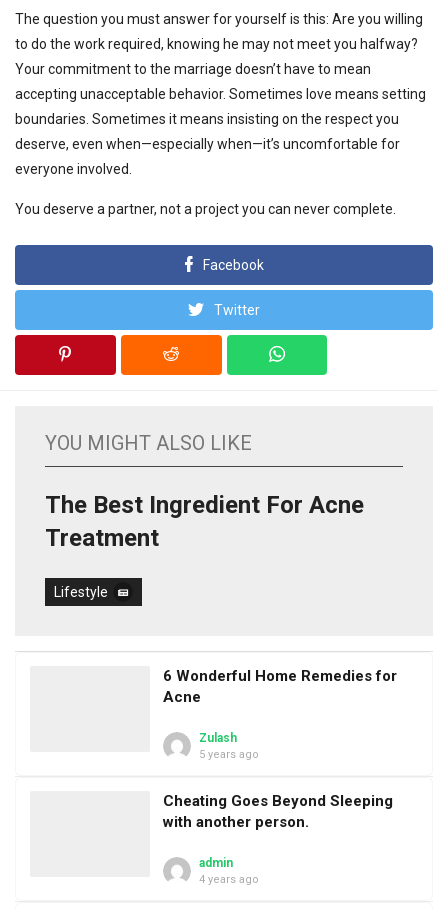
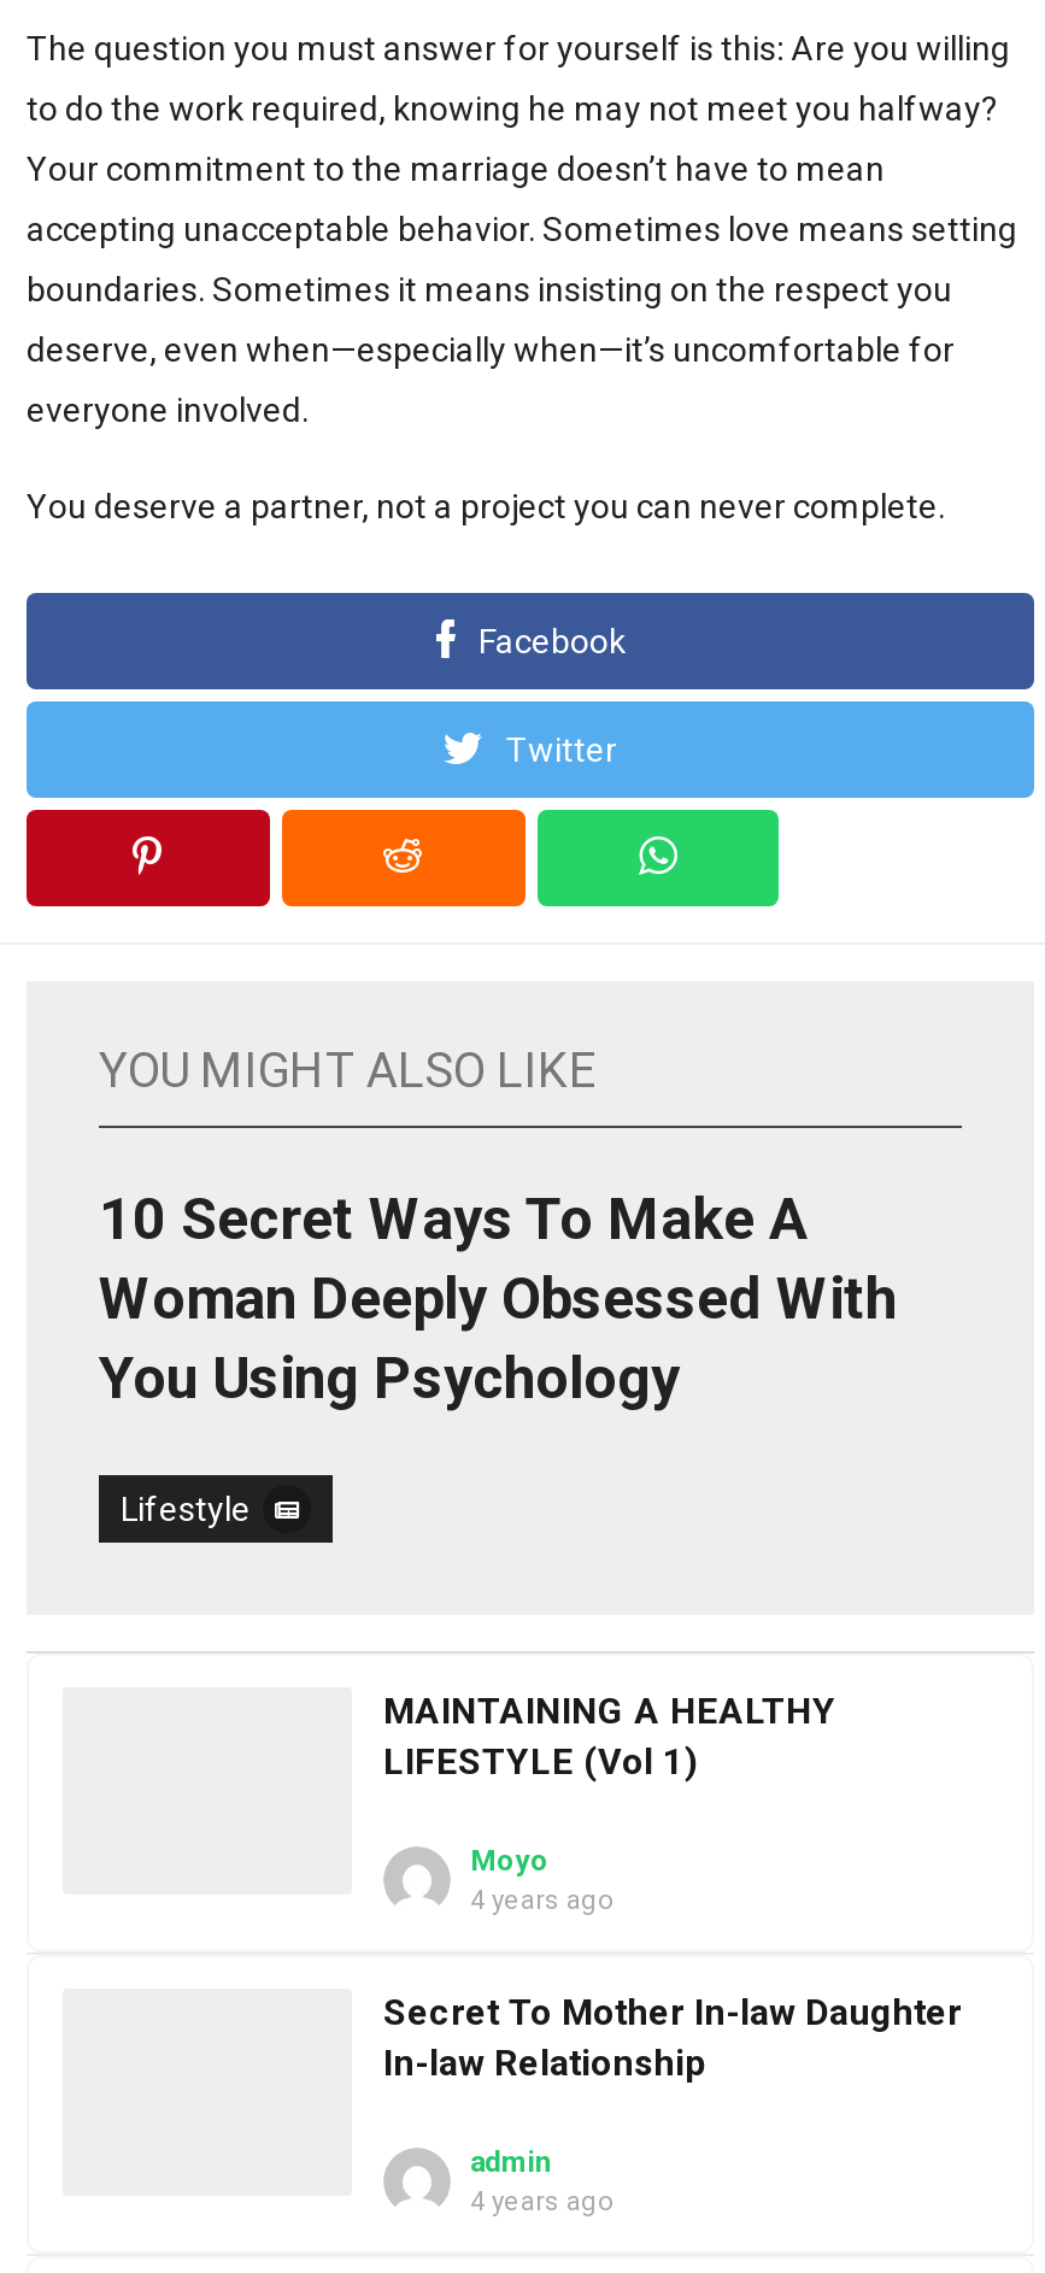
[45,491,364,552] The Best Ingredient For Acne | Treatment -> [99,1186,897,1412] 10 Secret Ways To Make A | Woman Deeply Obsessed With | You Using Psychology
[163,667,397,706] 6 Wonderful Home Remedies for | Acne -> [383,1690,836,1784] MAINTAINING A HEALTHY | LIFESTYLE (Vol 1)
[199,731,259,761] Zulash | 5 years ago -> [470,1844,615,1916] Moyo | 4 years ago
[163,792,393,831] Cheating Goes Beyond Sleeping | with another person. -> [383,1991,962,2085] Secret To Mother In-law Daughter | In-law Relationship

